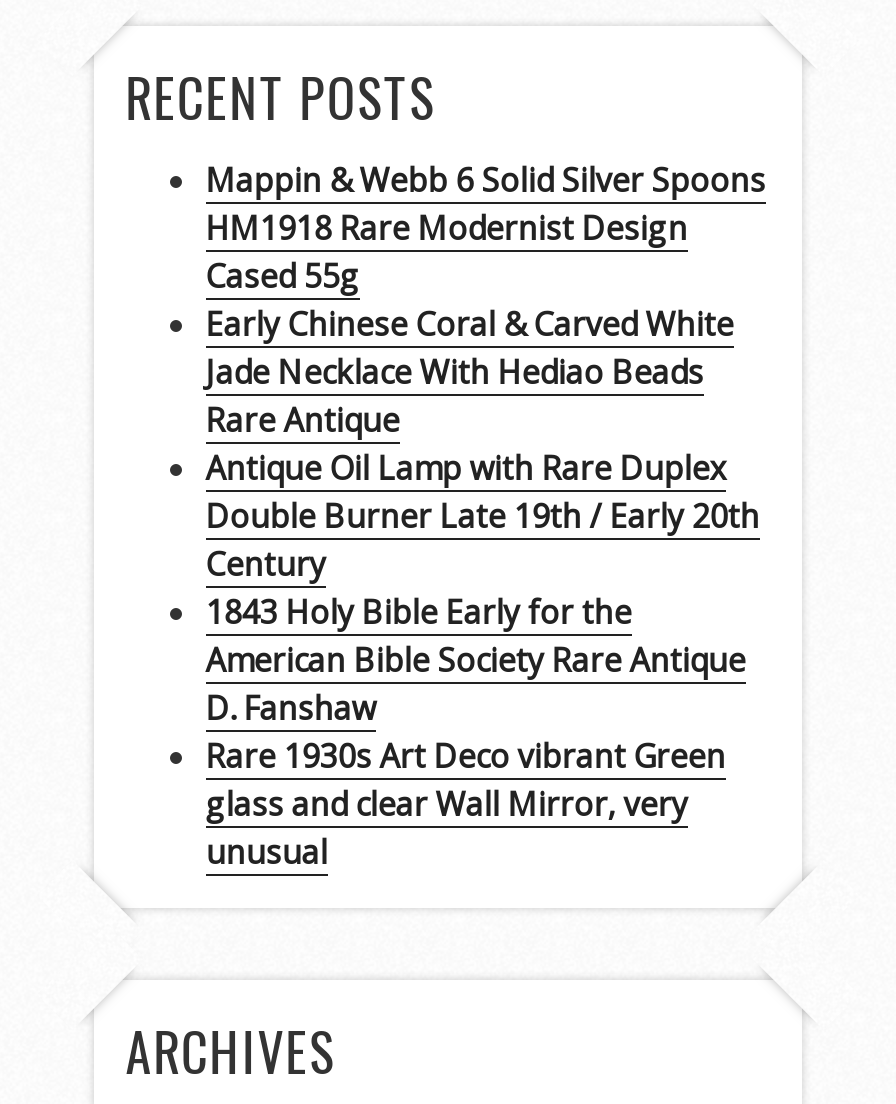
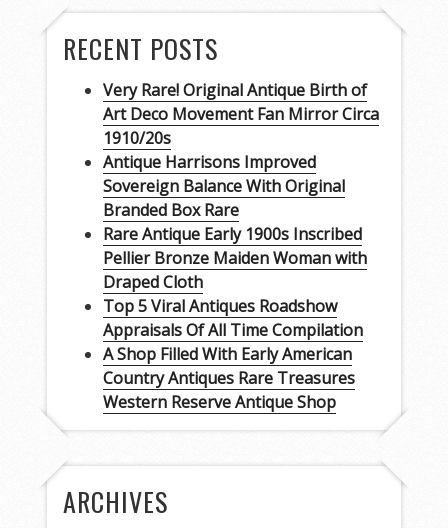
[205,158,765,874] Mappin & Webb 6 Solid Silver Spoons | HM1918 Rare Modernist Design | Cased 55g | Early Chinese Coral & Carved White | Jade Necklace With Hediao Beads | Rare Antique | Antique Oil Lamp with Rare Duplex | Double Burner Late 19th / Early 20th | Century | 1843 Holy Bible Early for the | American Bible Society Rare Antique | D. Fanshaw | Rare 1930s Art Deco vibrant Green | glass and clear Wall Mirror, very | unusual -> [103,79,379,413] Very Rare! Original Antique Birth of | Art Deco Movement Fan Mirror Circa | 1910/20s | Antique Harrisons Improved | Sovereign Balance With Original | Branded Box Rare | Rare Antique Early 1900s Inscribed | Pellier Bronze Maiden Woman with | Draped Cloth | Top 5 Viral Antiques Roadshow | Appraisals Of All Time Compilation | A Shop Filled With Early American | Country Antiques Rare Treasures | Western Reserve Antique Shop

